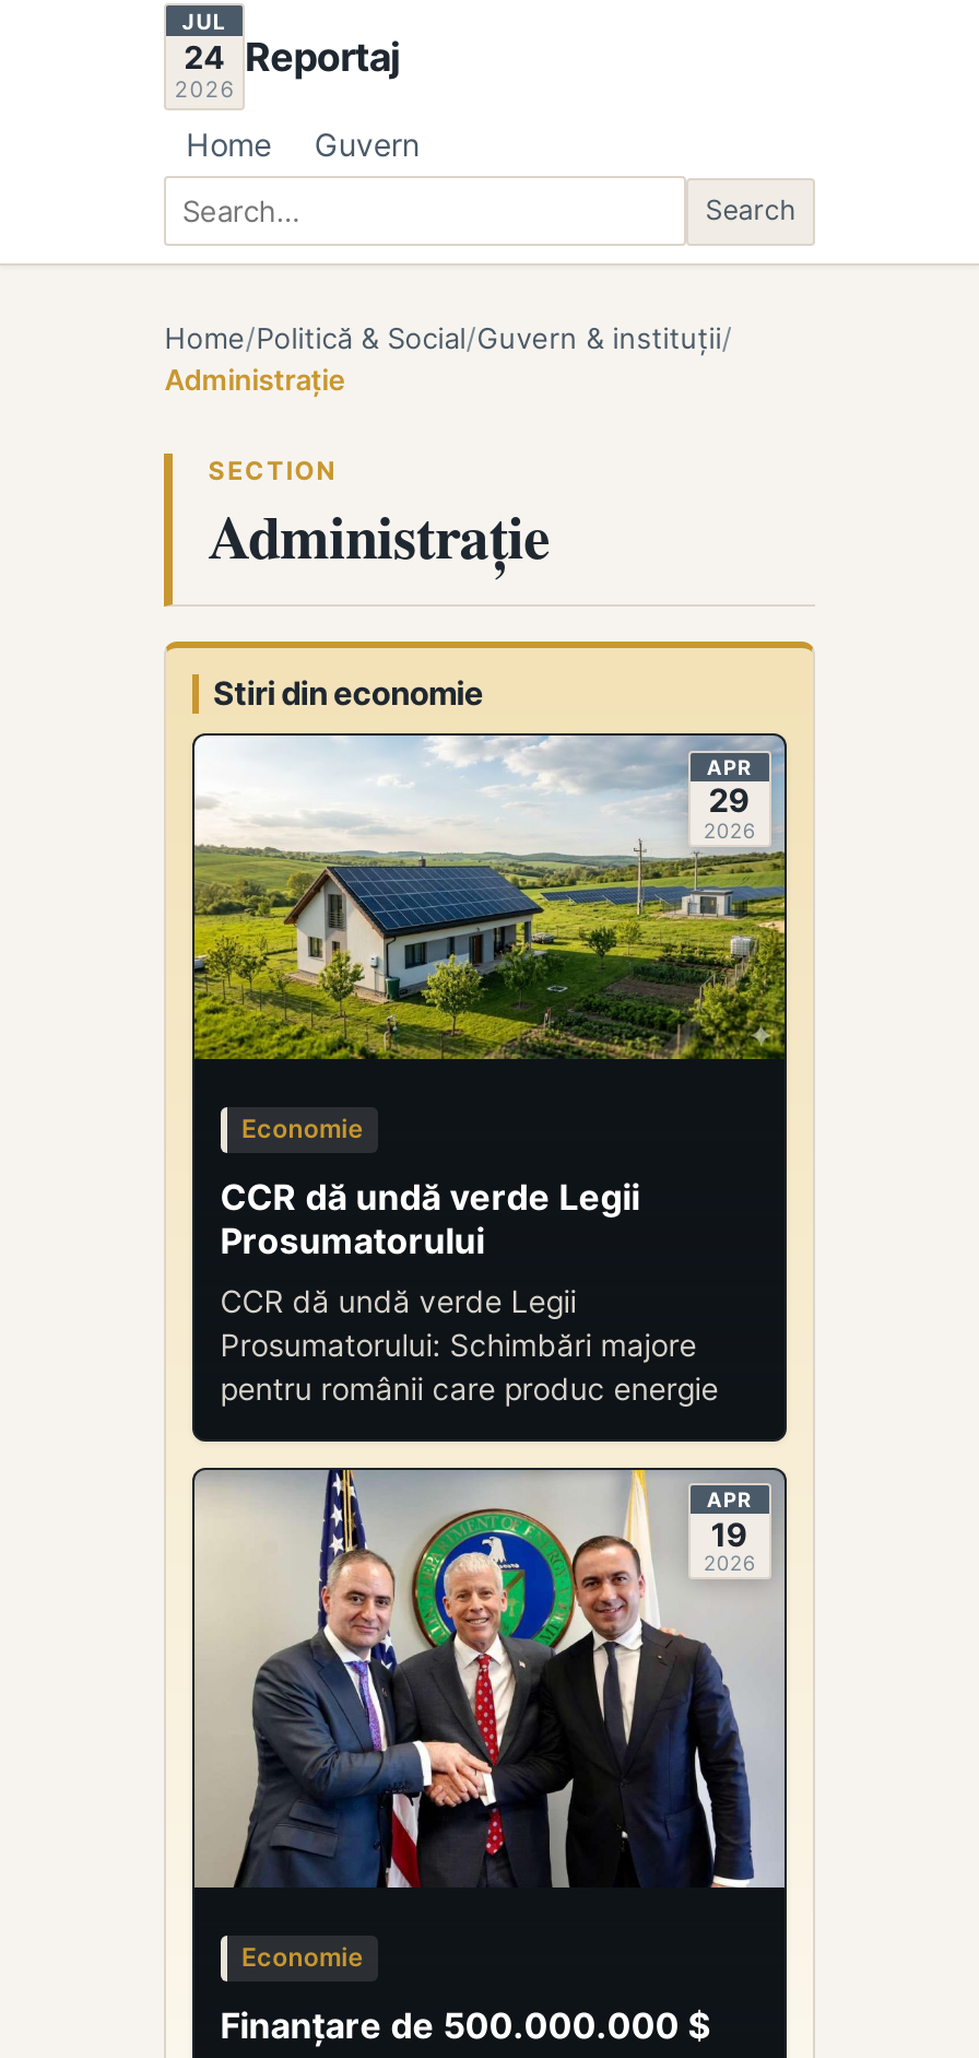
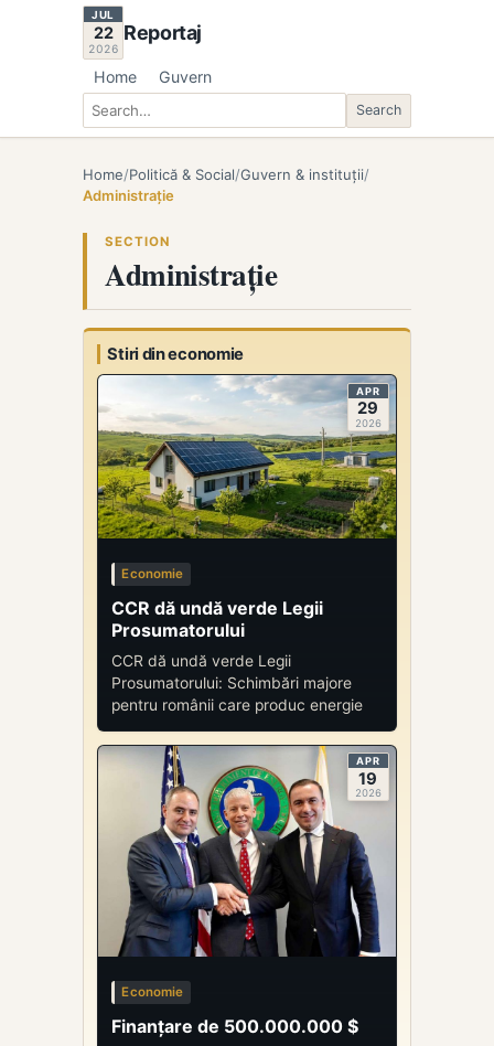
[184,33,400,79] 24 Reportaj -> [93,21,202,44] 22 Reportaj

